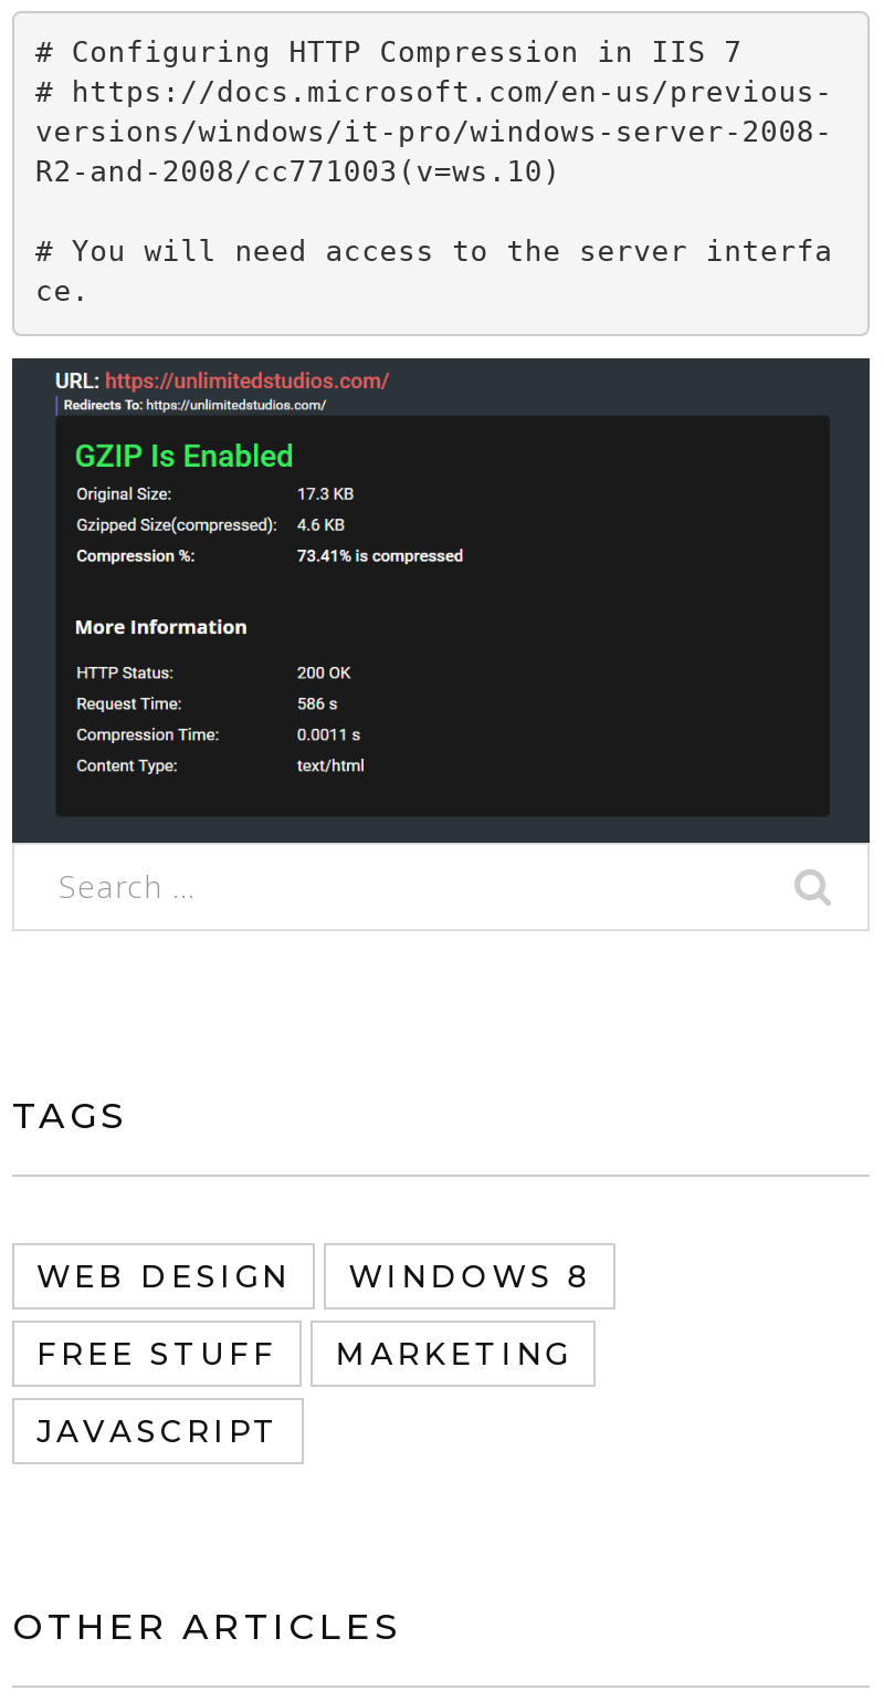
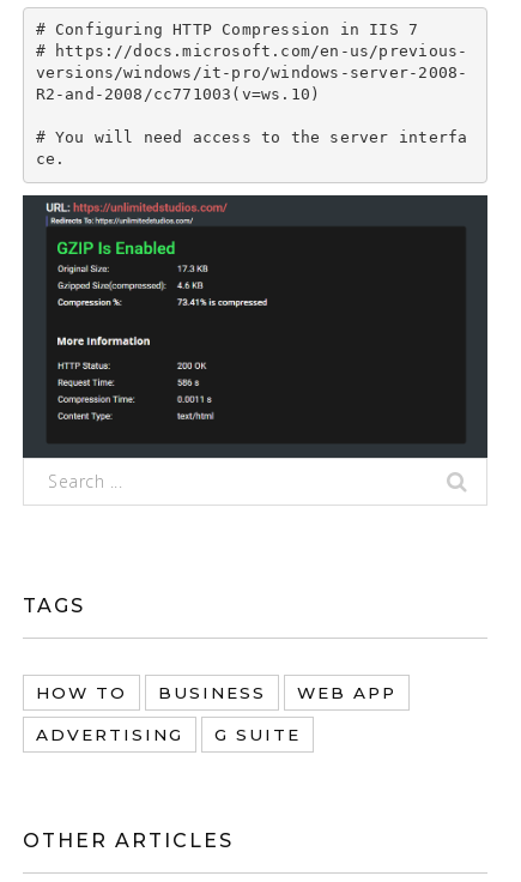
[36,1258,592,1449] WEB DESIGN | WINDOWS 8 | FREE STUFF | MARKETING | JAVASCRIPT -> [36,683,397,744] HOW TO | BUSINESS | WEB APP | ADVERTISING | G SUITE

